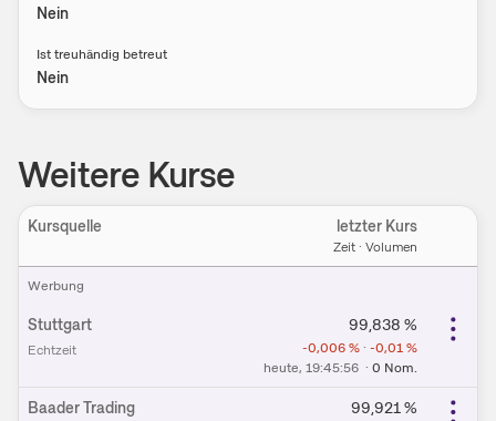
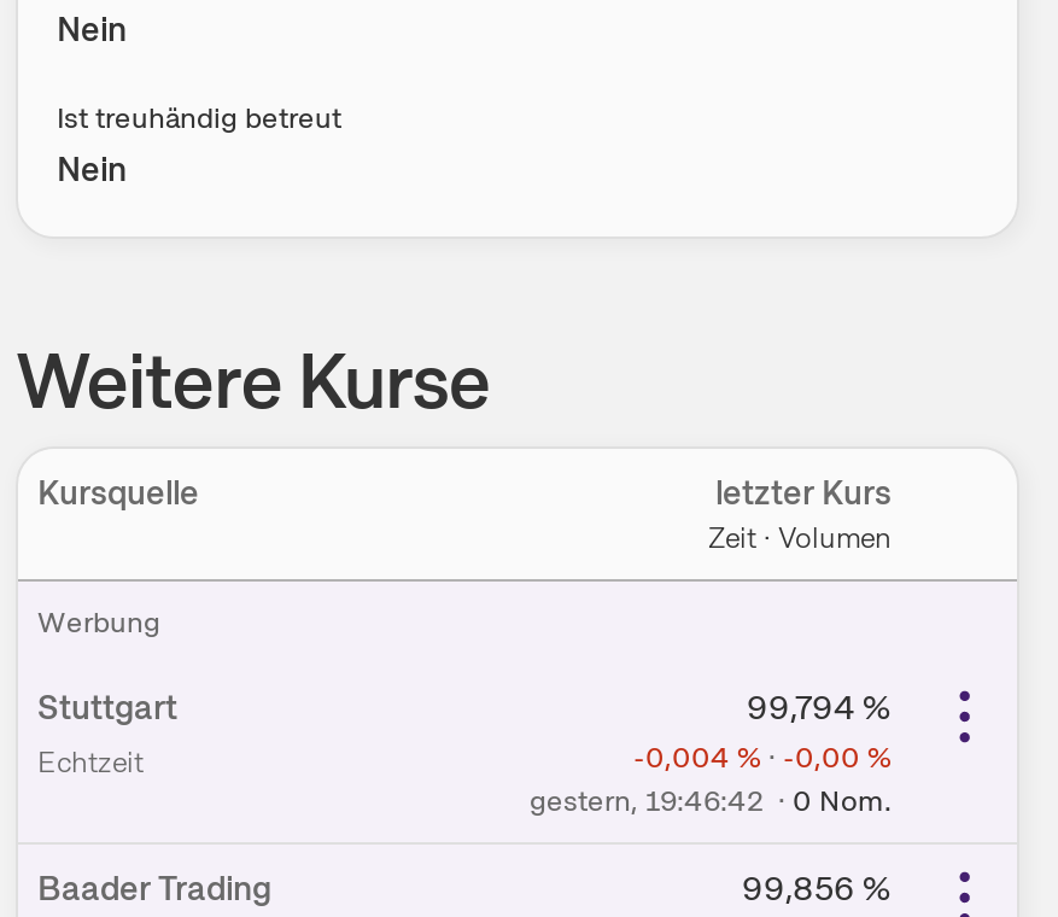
[349,315,417,335] 99,838 % -> [747,686,892,729] 99,794 %
[302,339,417,357] -0,006 % · -0,01 % -> [633,739,892,778] -0,004 % · -0,00 %
[263,359,417,377] heute, 19:45:56 · 0 Nom. -> [530,782,892,821] gestern, 19:46:42 · 0 Nom.
[351,398,417,418] 99,921 % -> [742,867,892,910] 99,856 %

